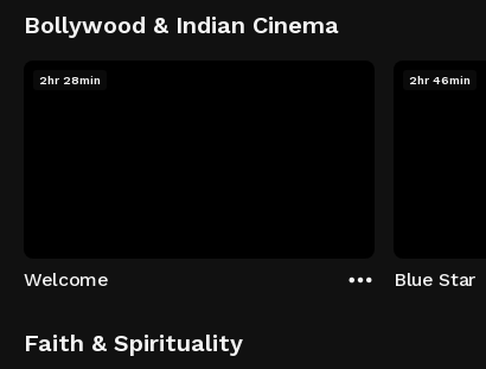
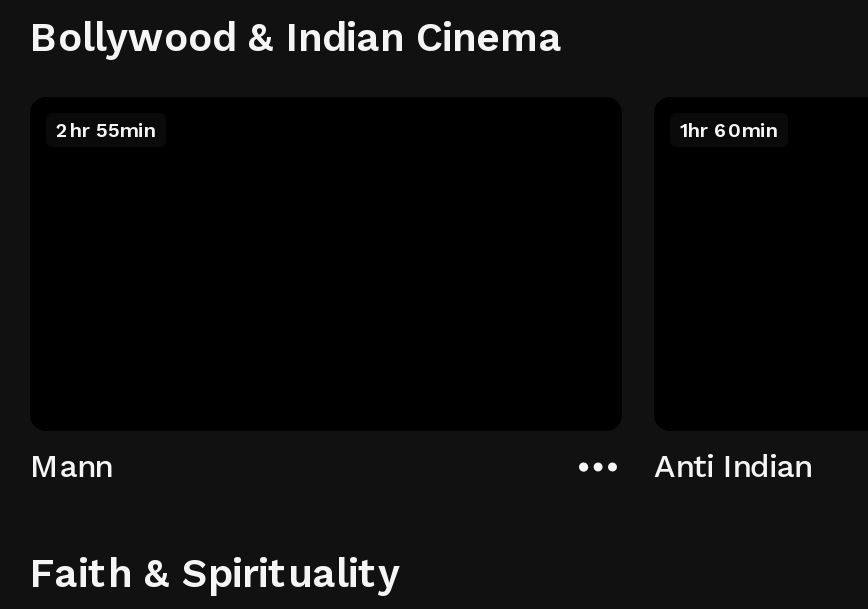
[39,74,101,87] 2hr 28min -> [56,119,156,141] 2hr 55min
[409,74,471,87] 2hr 46min -> [680,119,778,141] 1hr 60min
[24,268,109,290] Welcome -> [30,446,111,484] Mann
[394,268,475,290] Blue Star -> [654,446,811,484] Anti Indian

